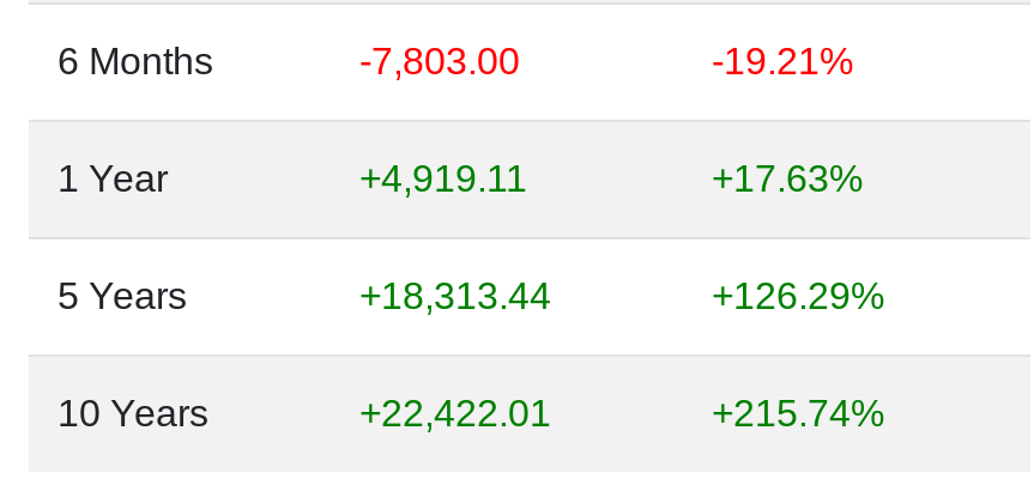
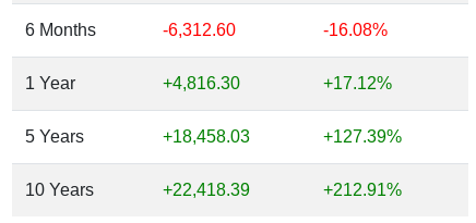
[359,41,520,81] -7,803.00 -> [163,21,236,39] -6,312.60
[712,41,853,81] -19.21% -> [323,21,388,39] -16.08%
[359,158,527,199] +4,919.11 -> [163,74,240,92] +4,816.30
[712,158,863,199] +17.63% -> [323,74,392,92] +17.12%
[359,275,551,316] +18,313.44 -> [163,127,250,146] +18,458.03
[712,275,884,316] +126.29% -> [323,127,402,146] +127.39%
[359,393,551,433] +22,422.01 -> [163,181,250,199] +22,418.39
[712,393,884,433] +215.74% -> [323,181,402,199] +212.91%

